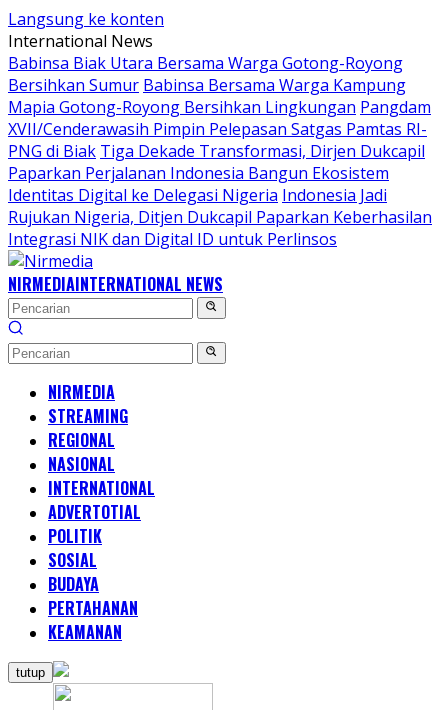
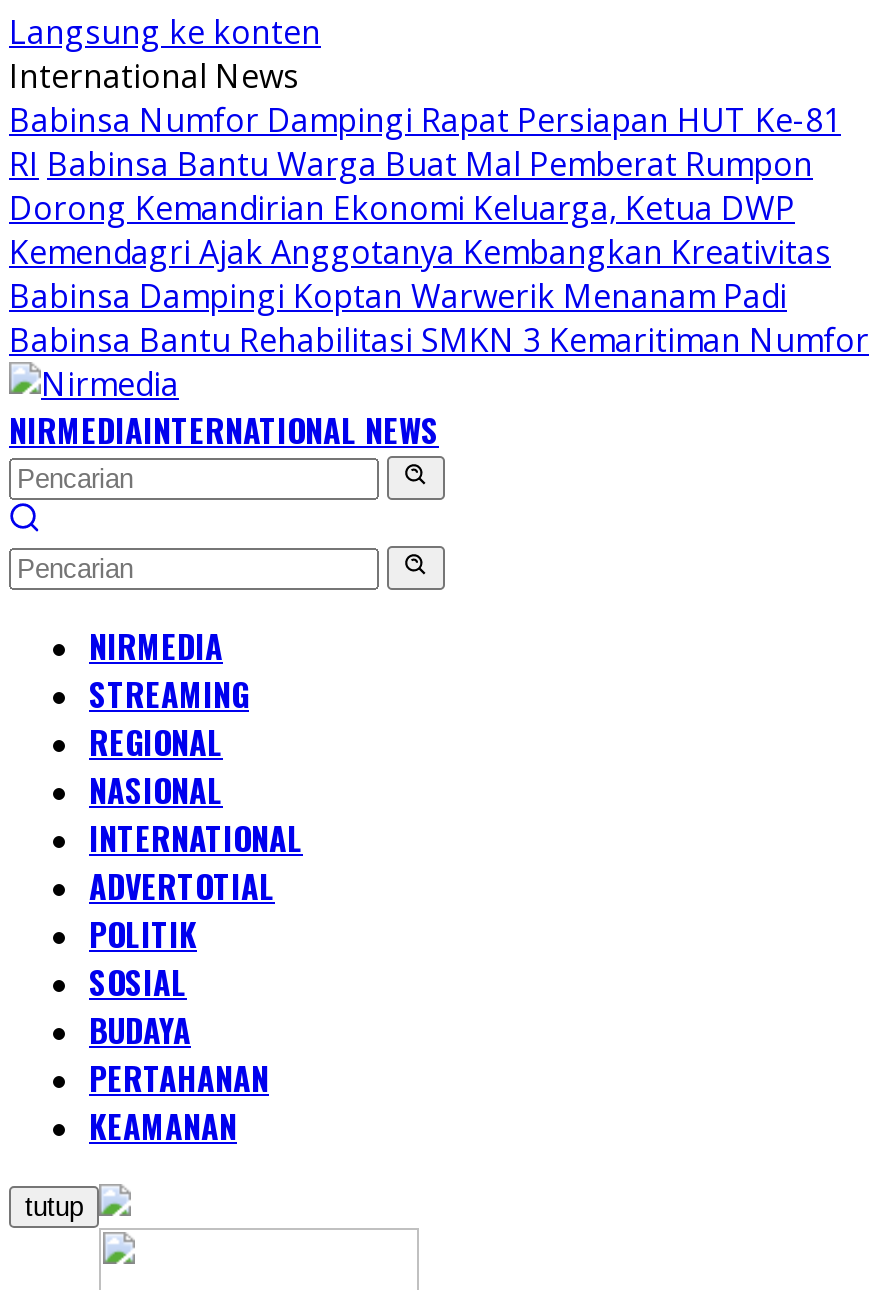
[8,52,432,250] Babinsa Biak Utara Bersama Warga Gotong-Royong | Bersihkan Sumur Babinsa Bersama Warga Kampung | Mapia Gotong-Royong Bersihkan Lingkungan Pangdam | XVII/Cenderawasih Pimpin Pelepasan Satgas Pamtas RI- | PNG di Biak Tiga Dekade Transformasi, Dirjen Dukcapil | Paparkan Perjalanan Indonesia Bangun Ekosistem | Identitas Digital ke Delegasi Nigeria Indonesia Jadi | Rujukan Nigeria, Ditjen Dukcapil Paparkan Keberhasilan | Integrasi NIK dan Digital ID untuk Perlinsos -> [9,98,869,362] Babinsa Numfor Dampingi Rapat Persiapan HUT Ke-81 | RI Babinsa Bantu Warga Buat Mal Pemberat Rumpon | Dorong Kemandirian Ekonomi Keluarga, Ketua DWP | Kemendagri Ajak Anggotanya Kembangkan Kreativitas | Babinsa Dampingi Koptan Warwerik Menanam Padi | Babinsa Bantu Rehabilitasi SMKN 3 Kemaritiman Numfor

